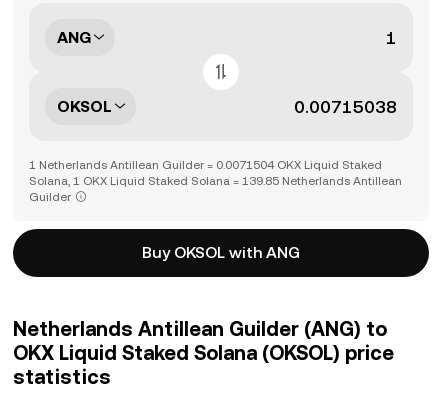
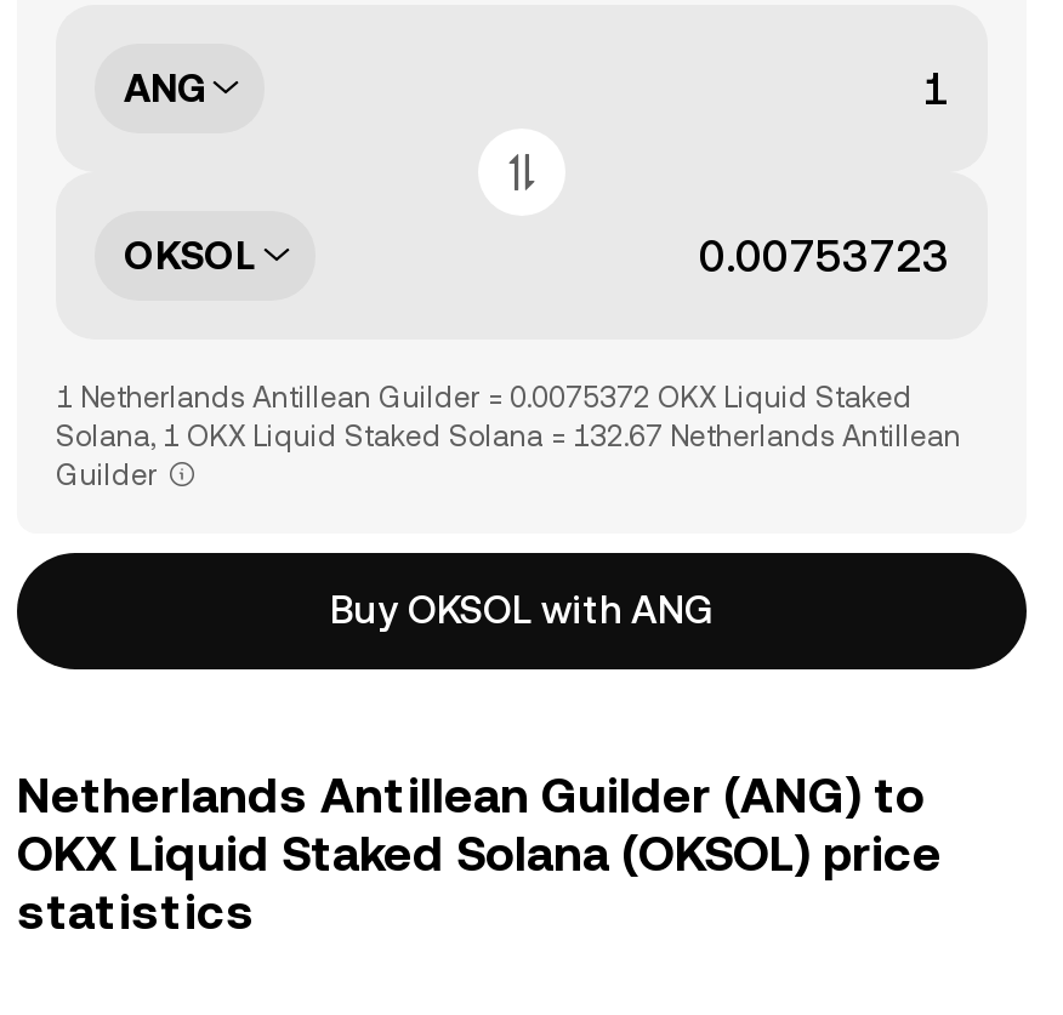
[29,158,382,172] 1 Netherlands Antillean Guilder = 0.0071504 OKX Liquid Staked -> [56,381,913,415] 1 Netherlands Antillean Guilder = 0.0075372 OKX Liquid Staked
[29,174,402,188] Solana, 1 OKX Liquid Staked Solana = 139.85 Netherlands Antillean -> [56,420,961,454] Solana, 1 OKX Liquid Staked Solana = 132.67 Netherlands Antillean

